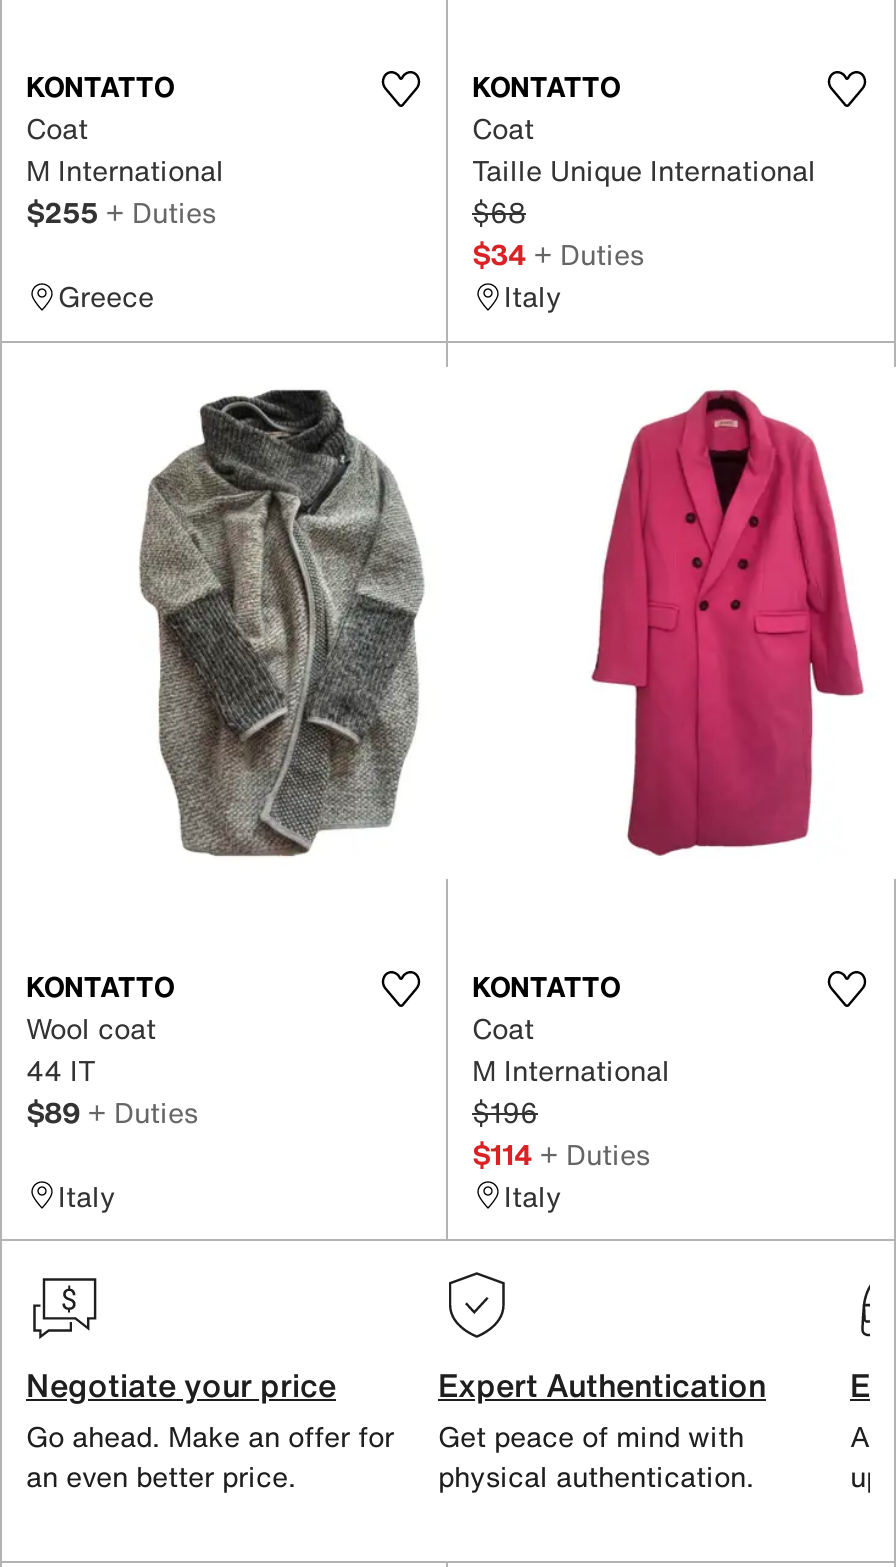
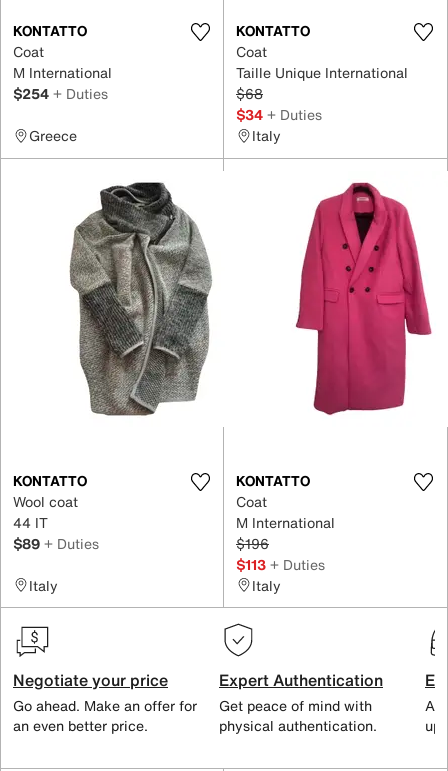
[26,191,216,233] $255 + Duties -> [13,83,108,104] $254 + Duties
[472,1132,650,1174] $114 + Duties -> [236,553,325,574] $113 + Duties

